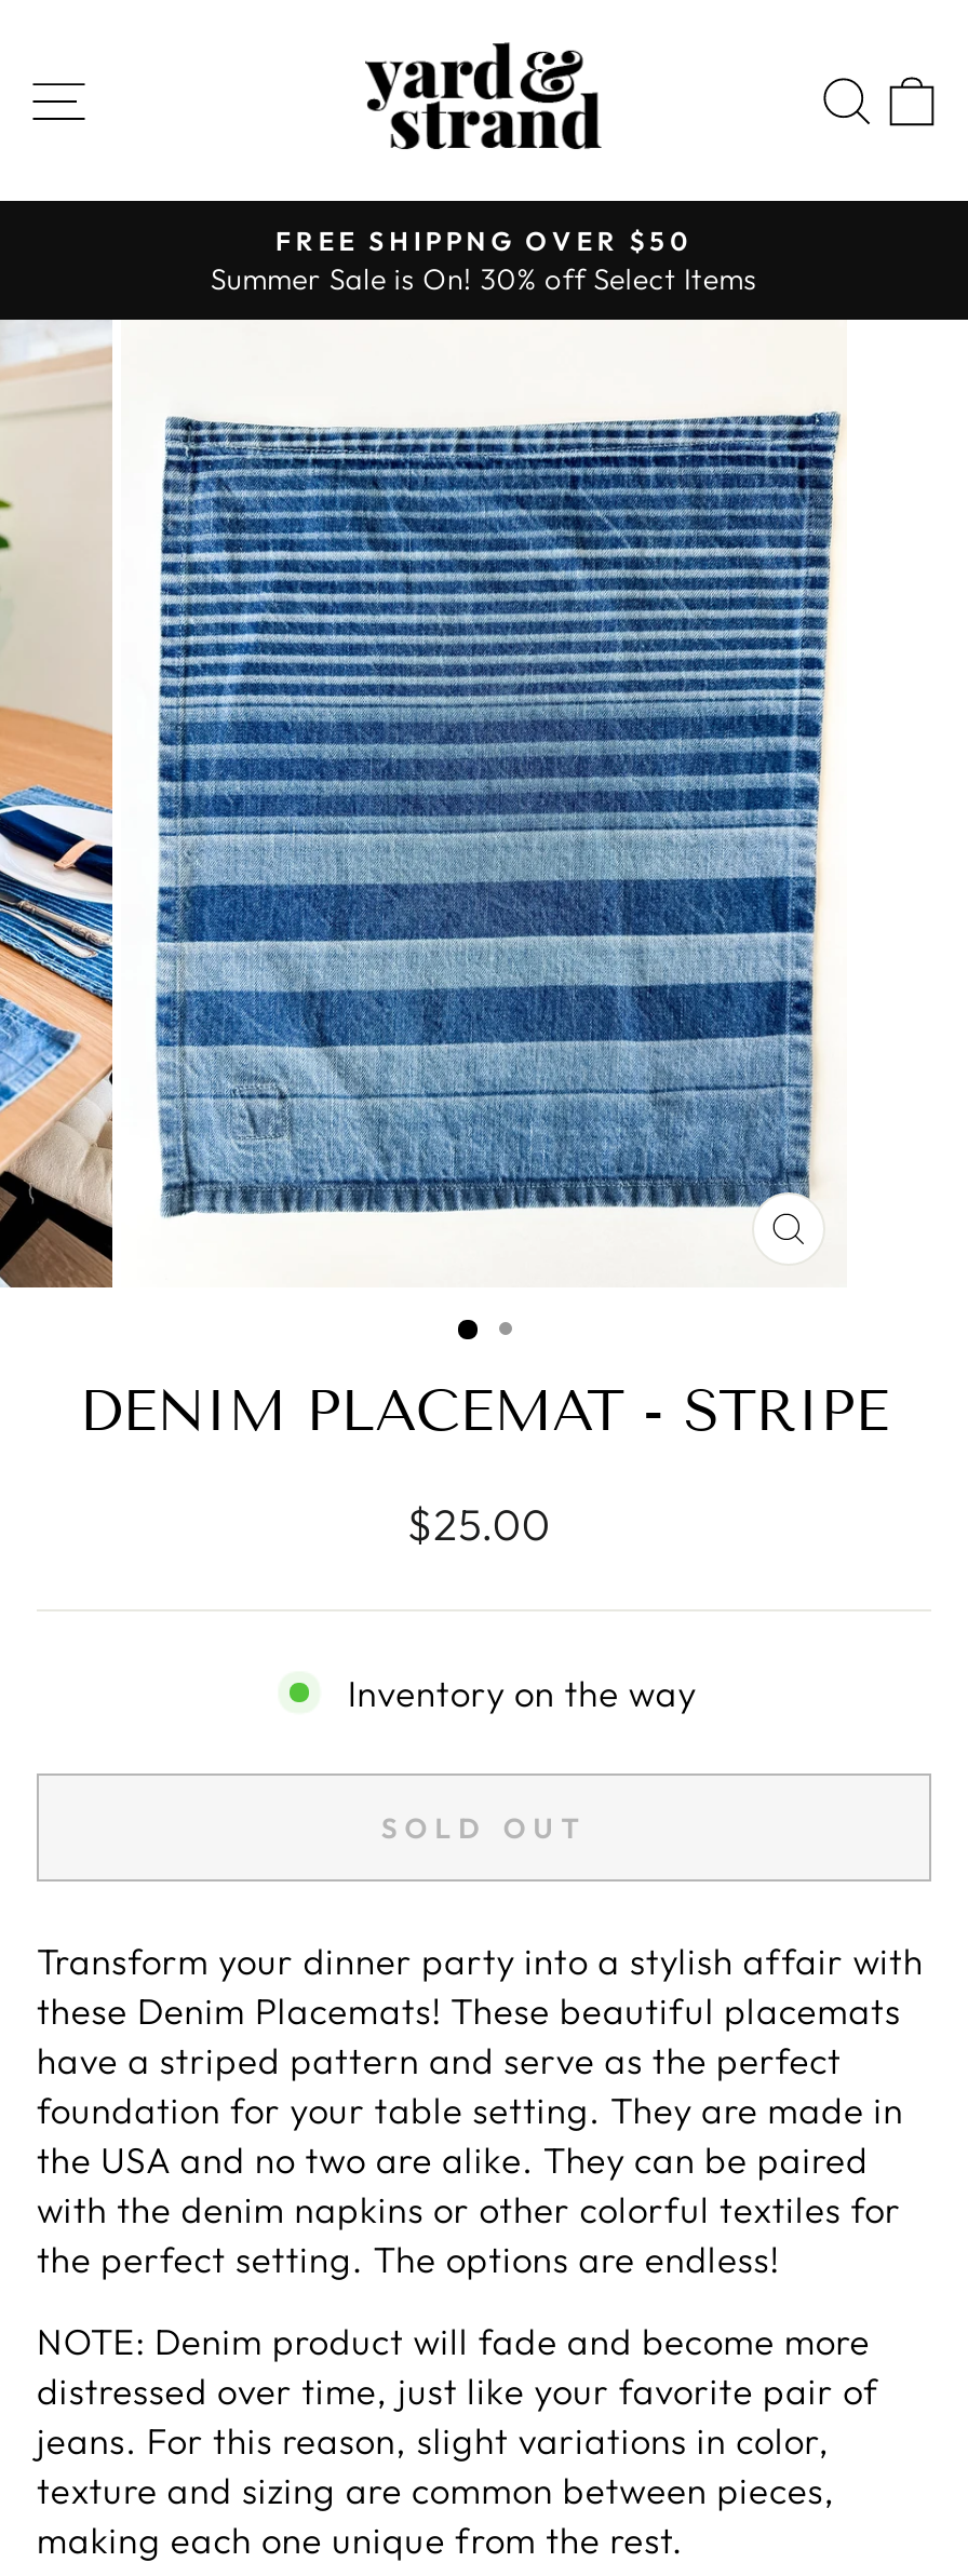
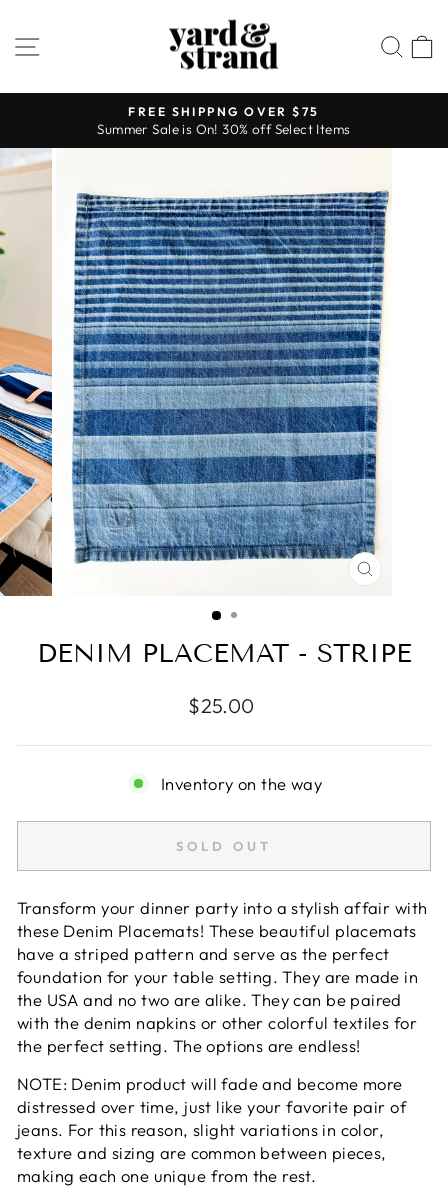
[275,225,693,257] FREE SHIPPNG OVER $50 -> [128,104,319,119] FREE SHIPPNG OVER $75

